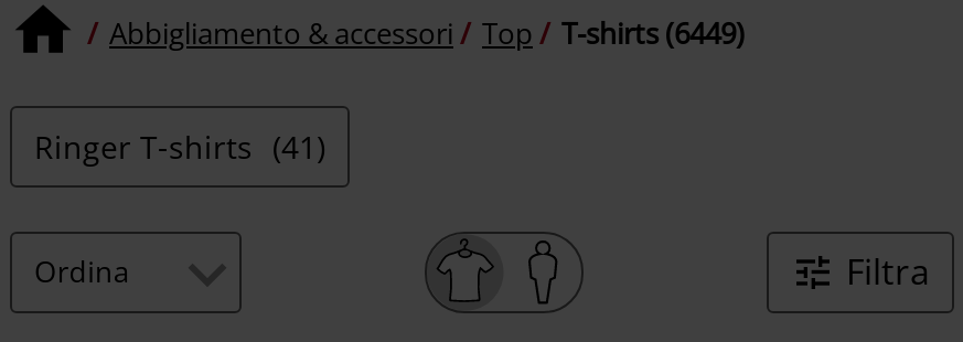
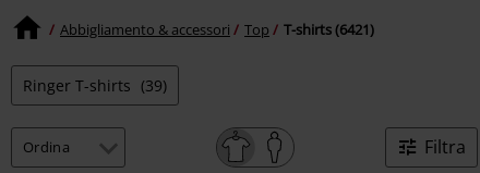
[109,13,745,53] Abbigliamento & accessori Top T-shirts (6449) -> [60,20,374,39] Abbigliamento & accessori Top T-shirts (6421)
[34,125,325,167] Ringer T-shirts (41) -> [23,75,167,95] Ringer T-shirts (39)

